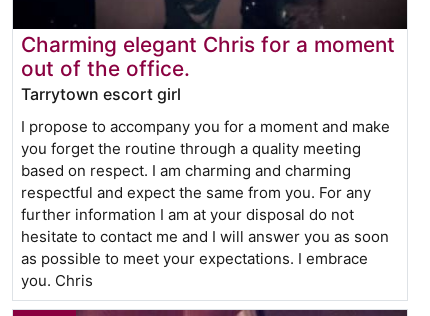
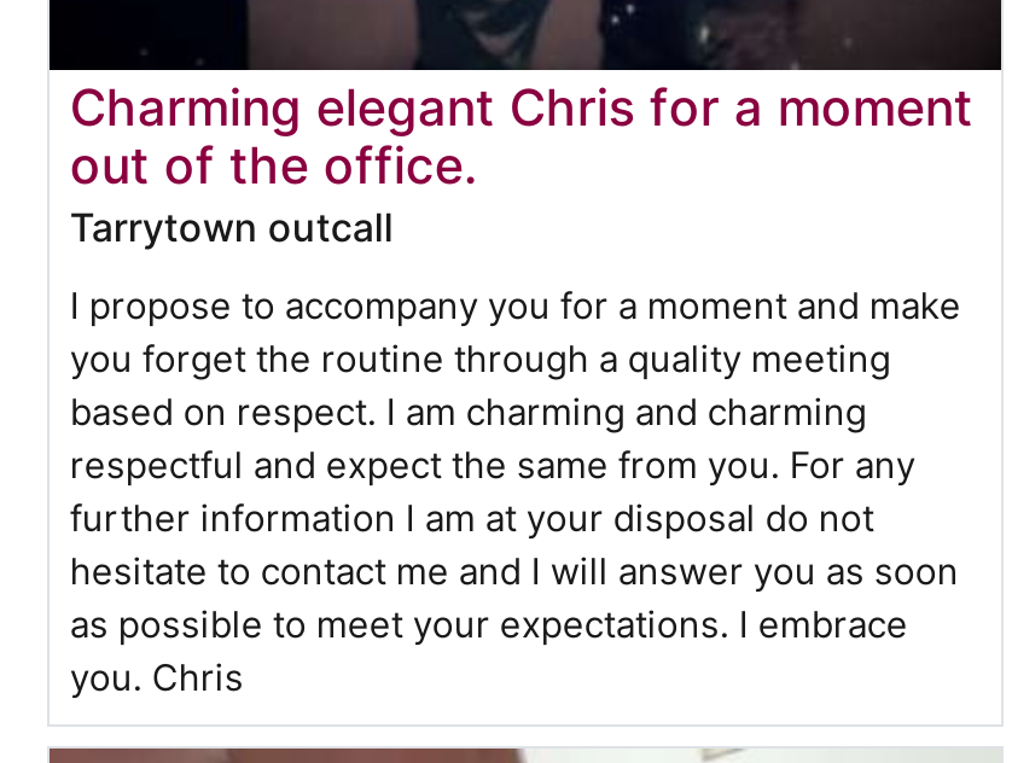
[21,84,181,104] Tarrytown escort girl -> [70,203,393,251] Tarrytown outcall

